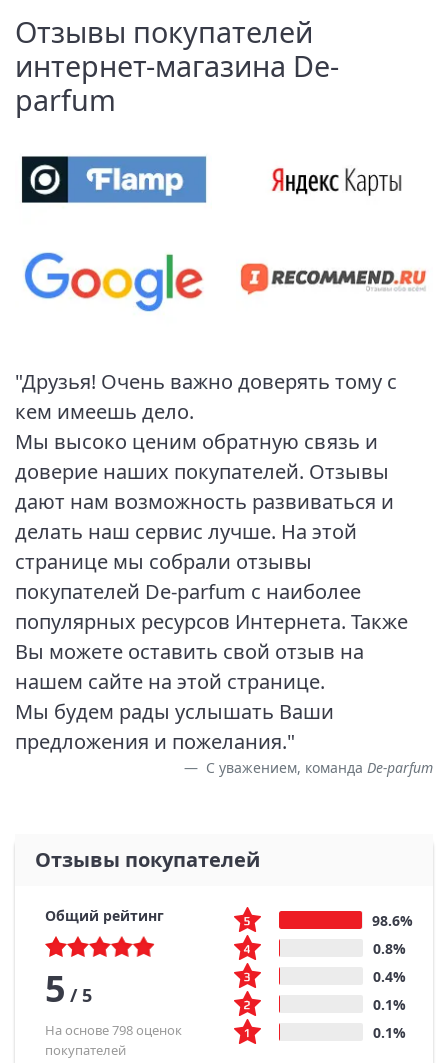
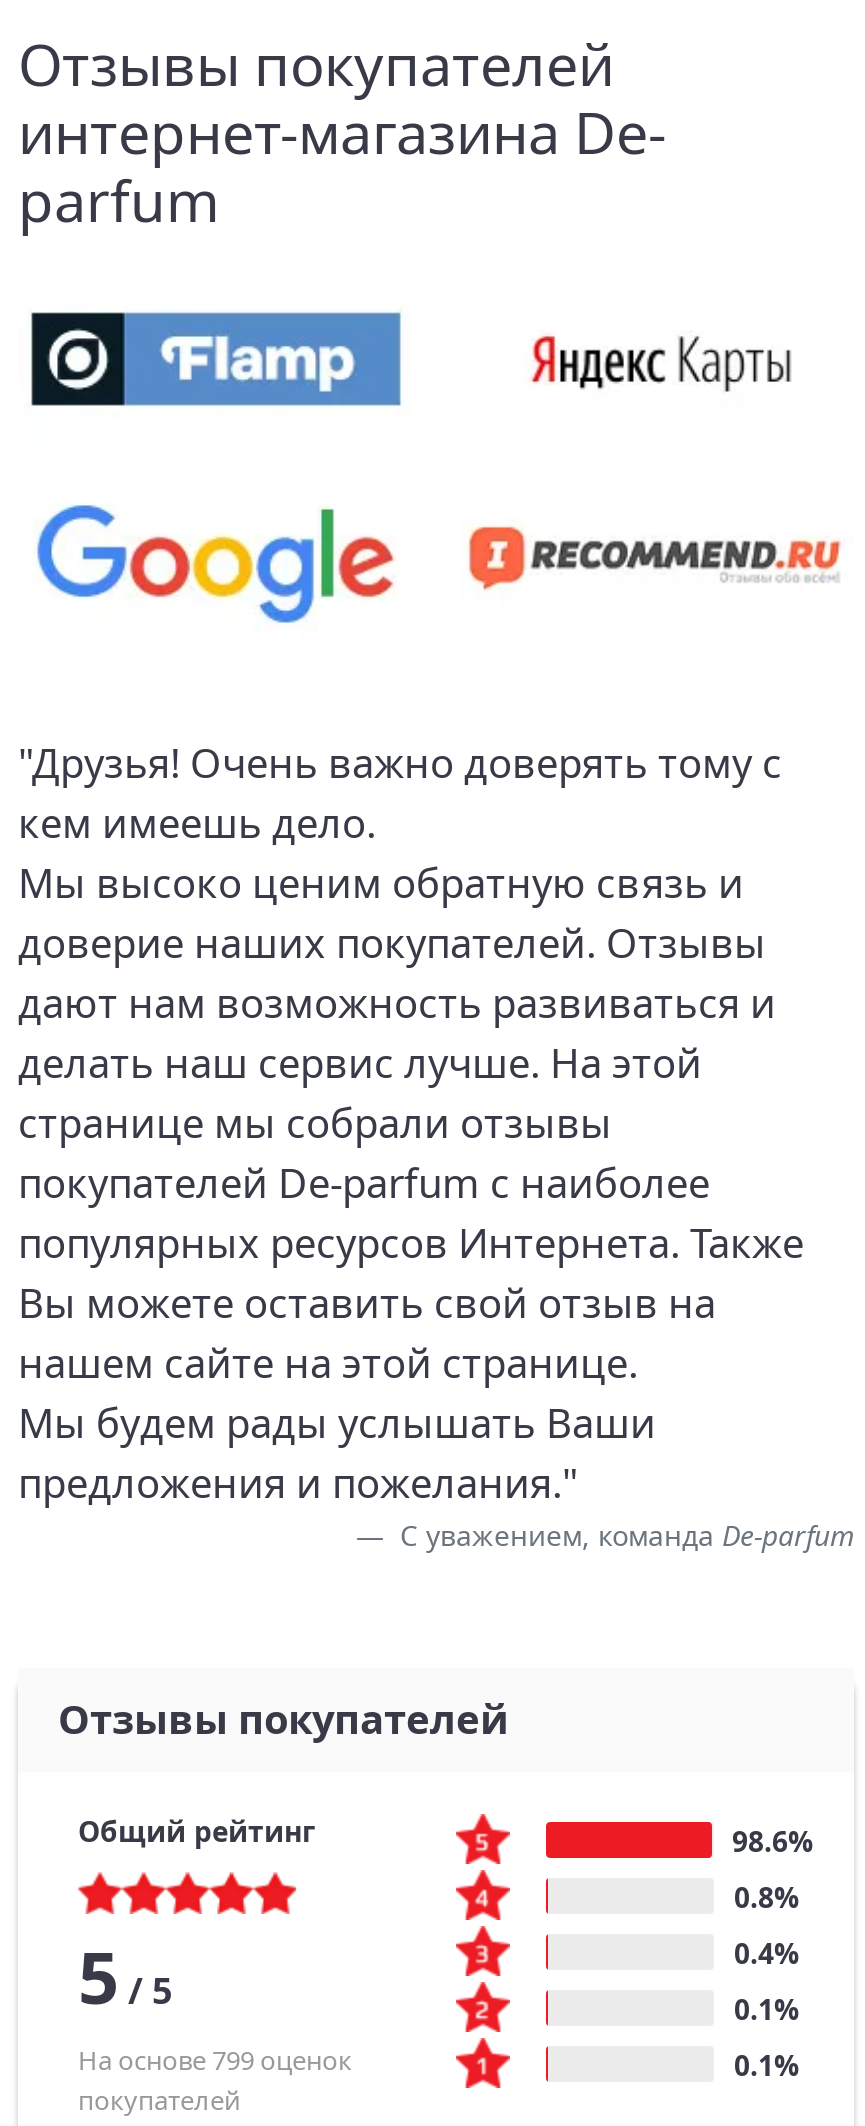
[45,1021,182,1039] На основе 798 оценок -> [78,2042,352,2078] На основе 799 оценок

